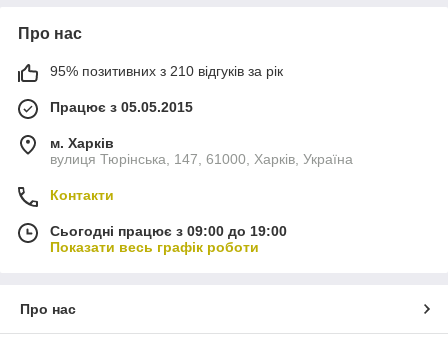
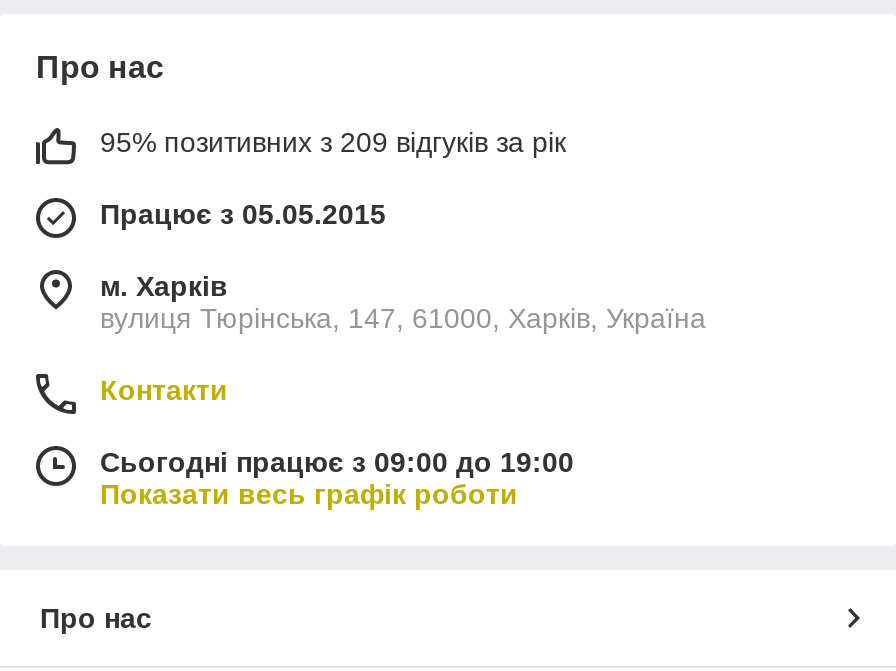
[50,63,283,79] 95% позитивних з 210 відгуків за рік -> [100,126,566,158] 95% позитивних з 209 відгуків за рік

